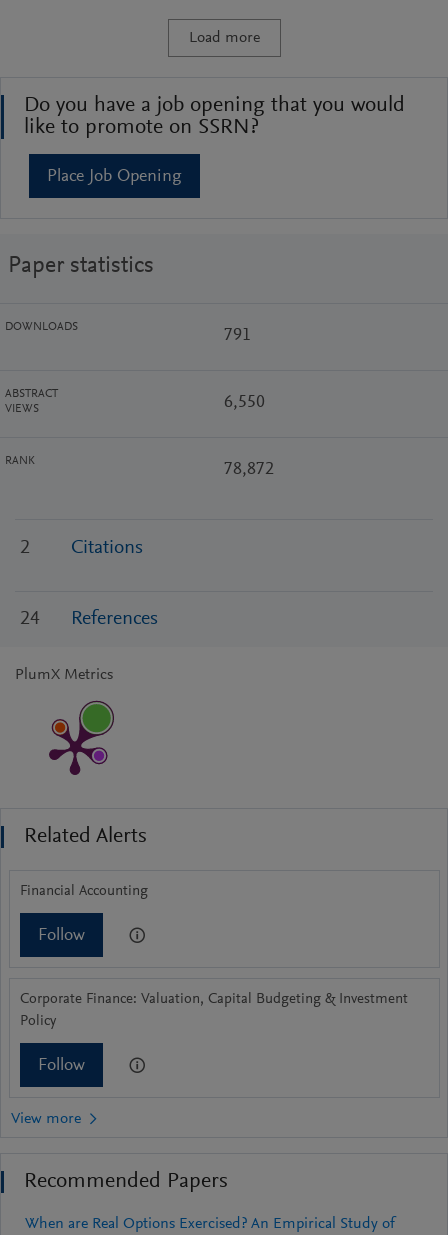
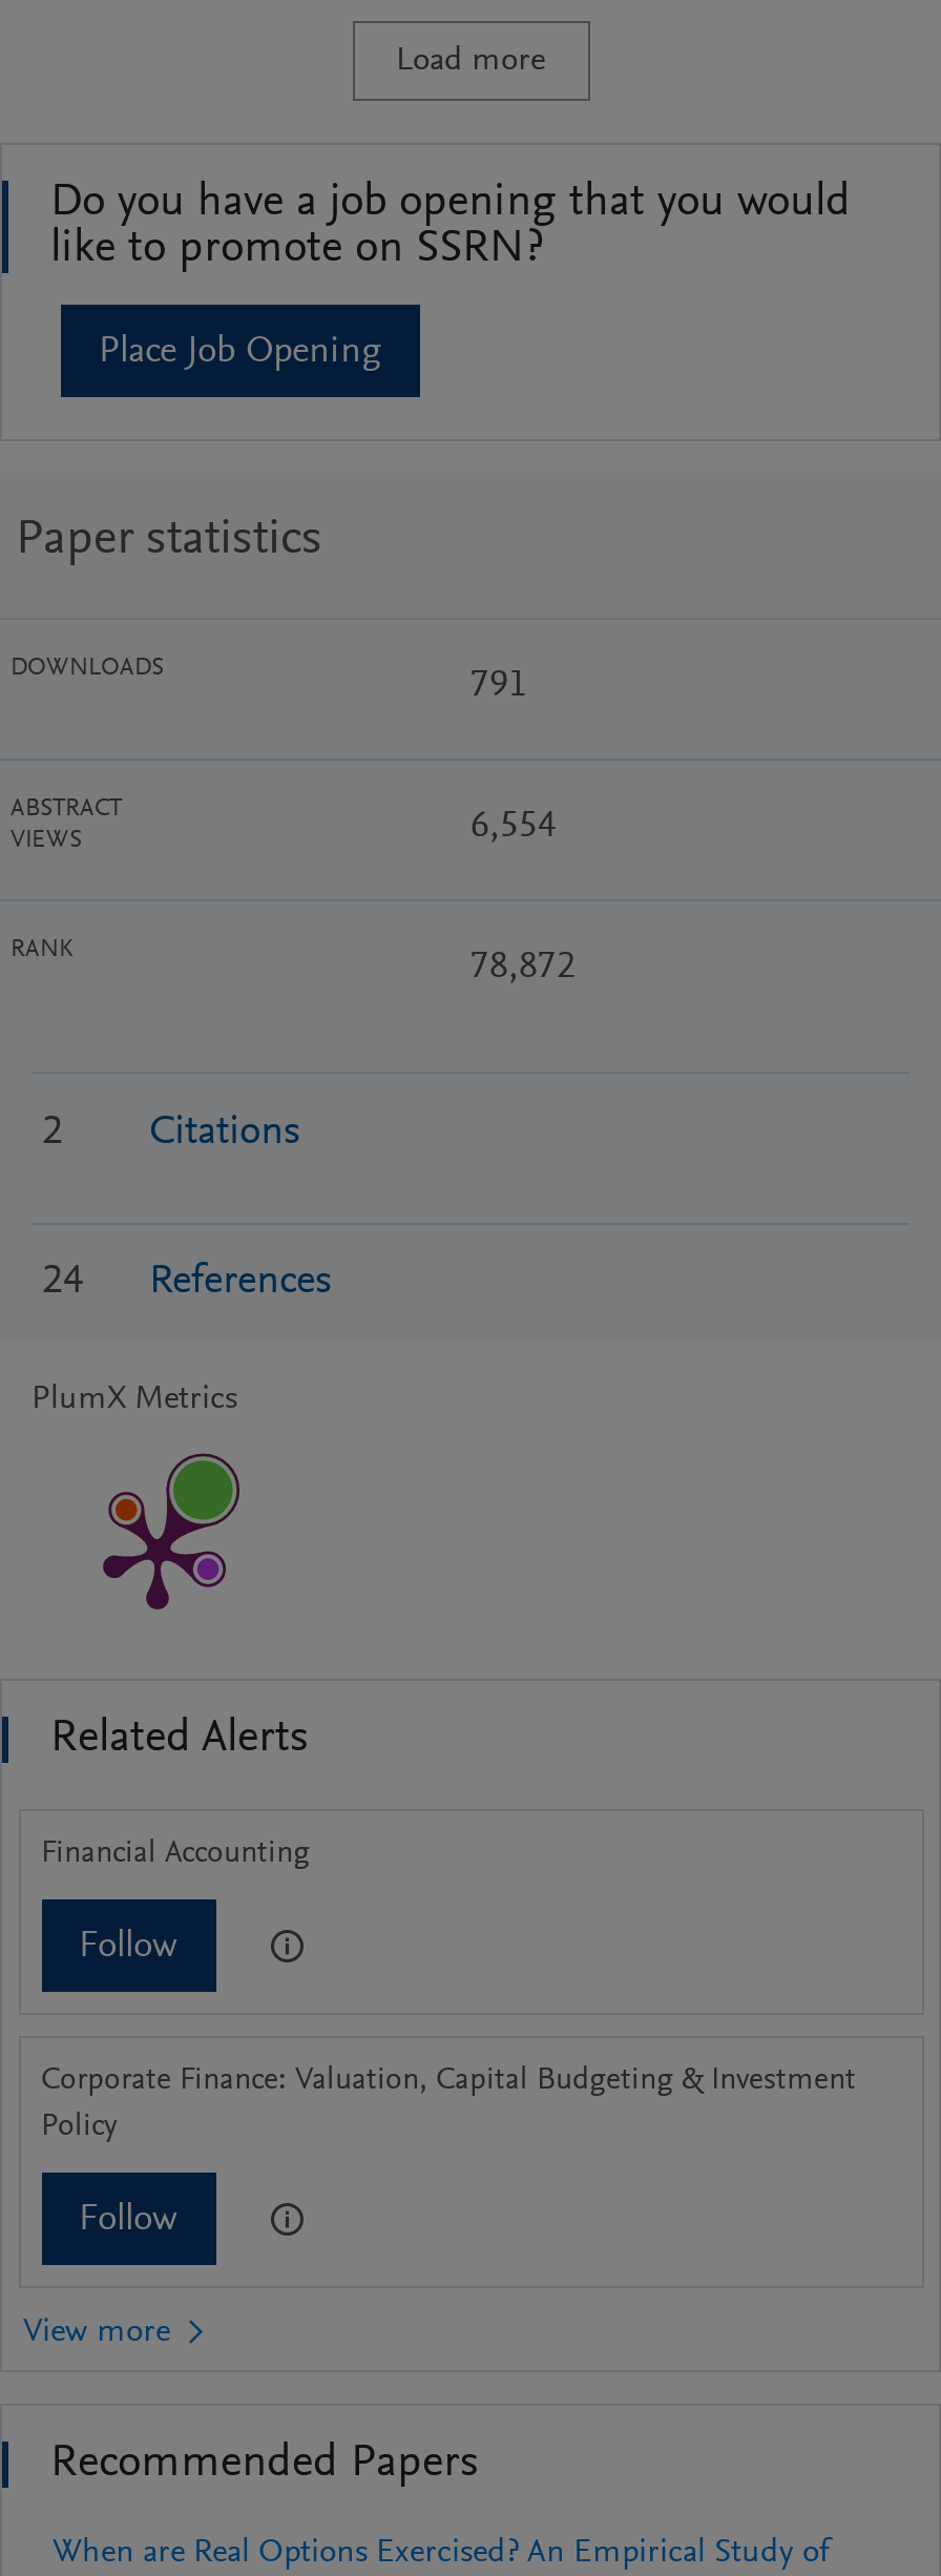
[224,394,265,412] 6,550 -> [470,809,557,847] 6,554

